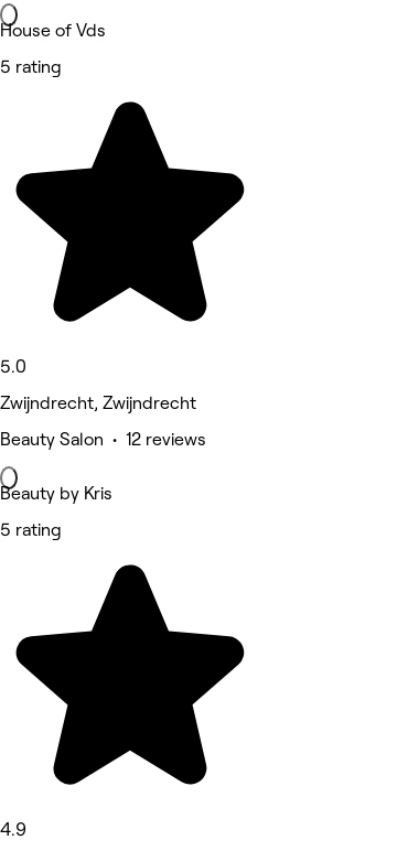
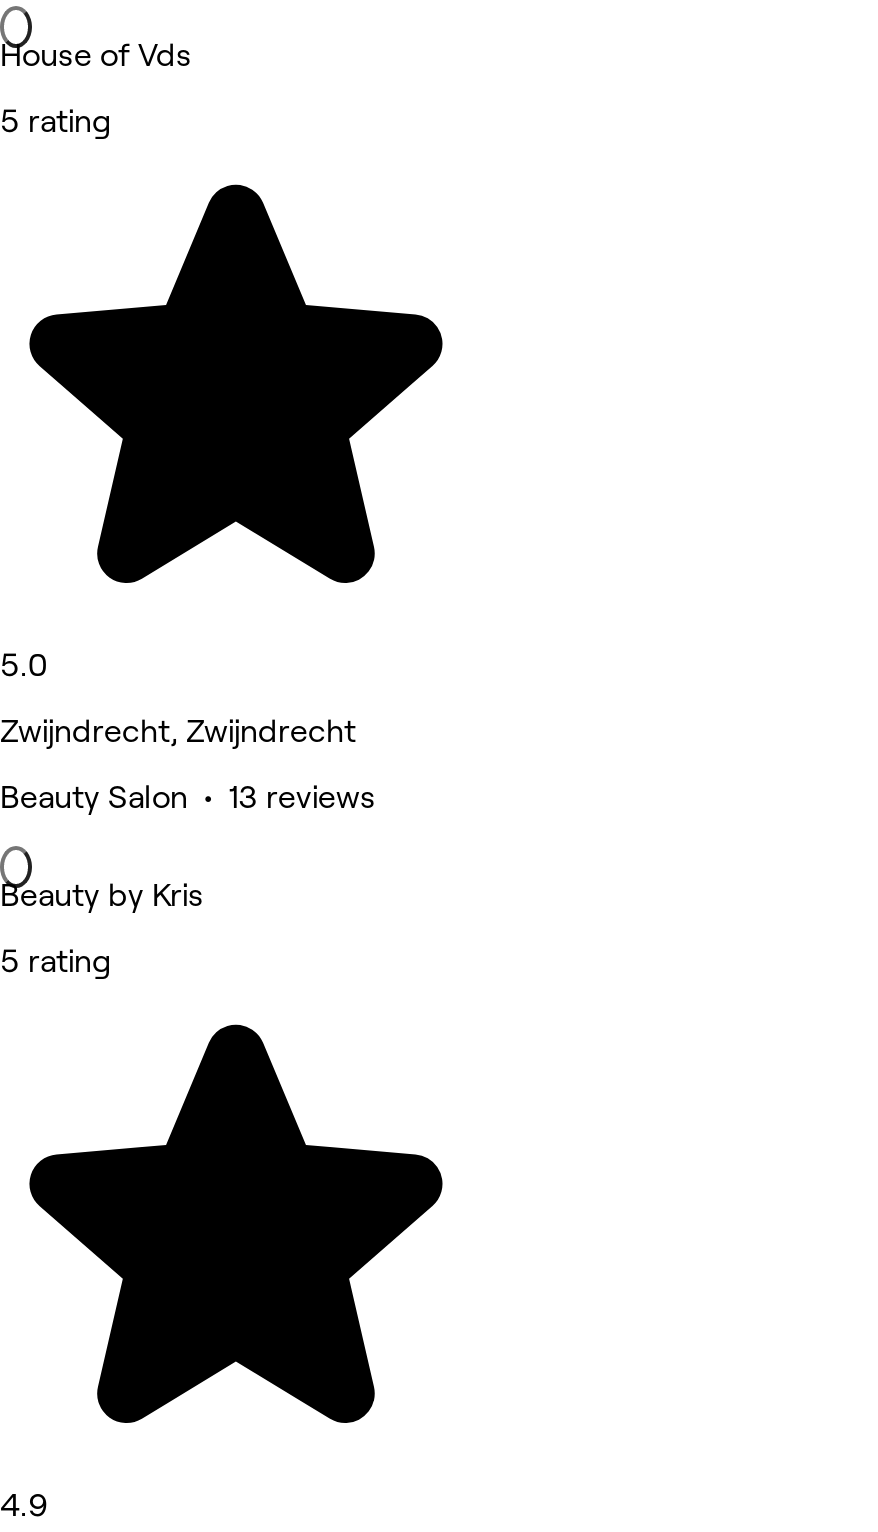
[0,430,206,449] Beauty Salon • 12 reviews -> [0,780,376,814] Beauty Salon • 13 reviews

